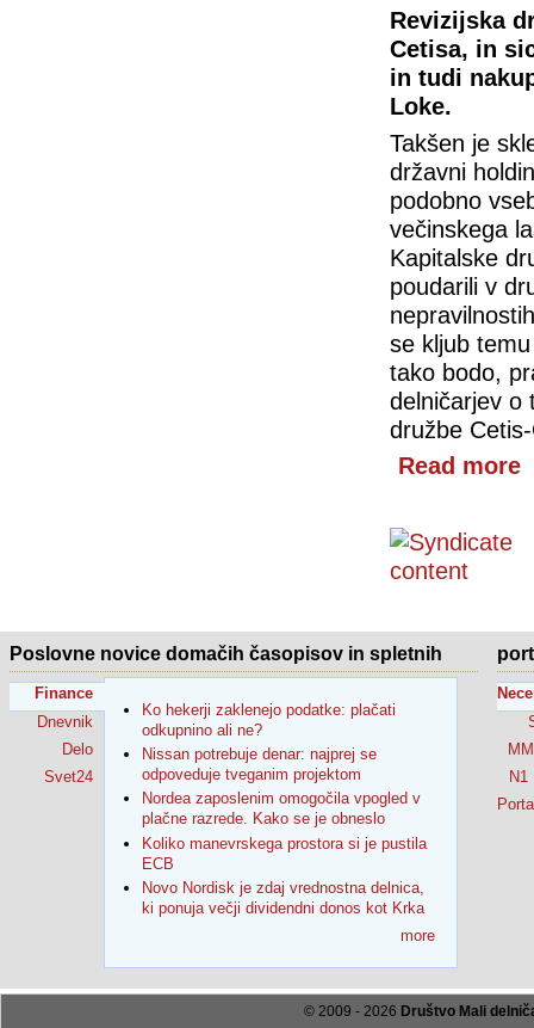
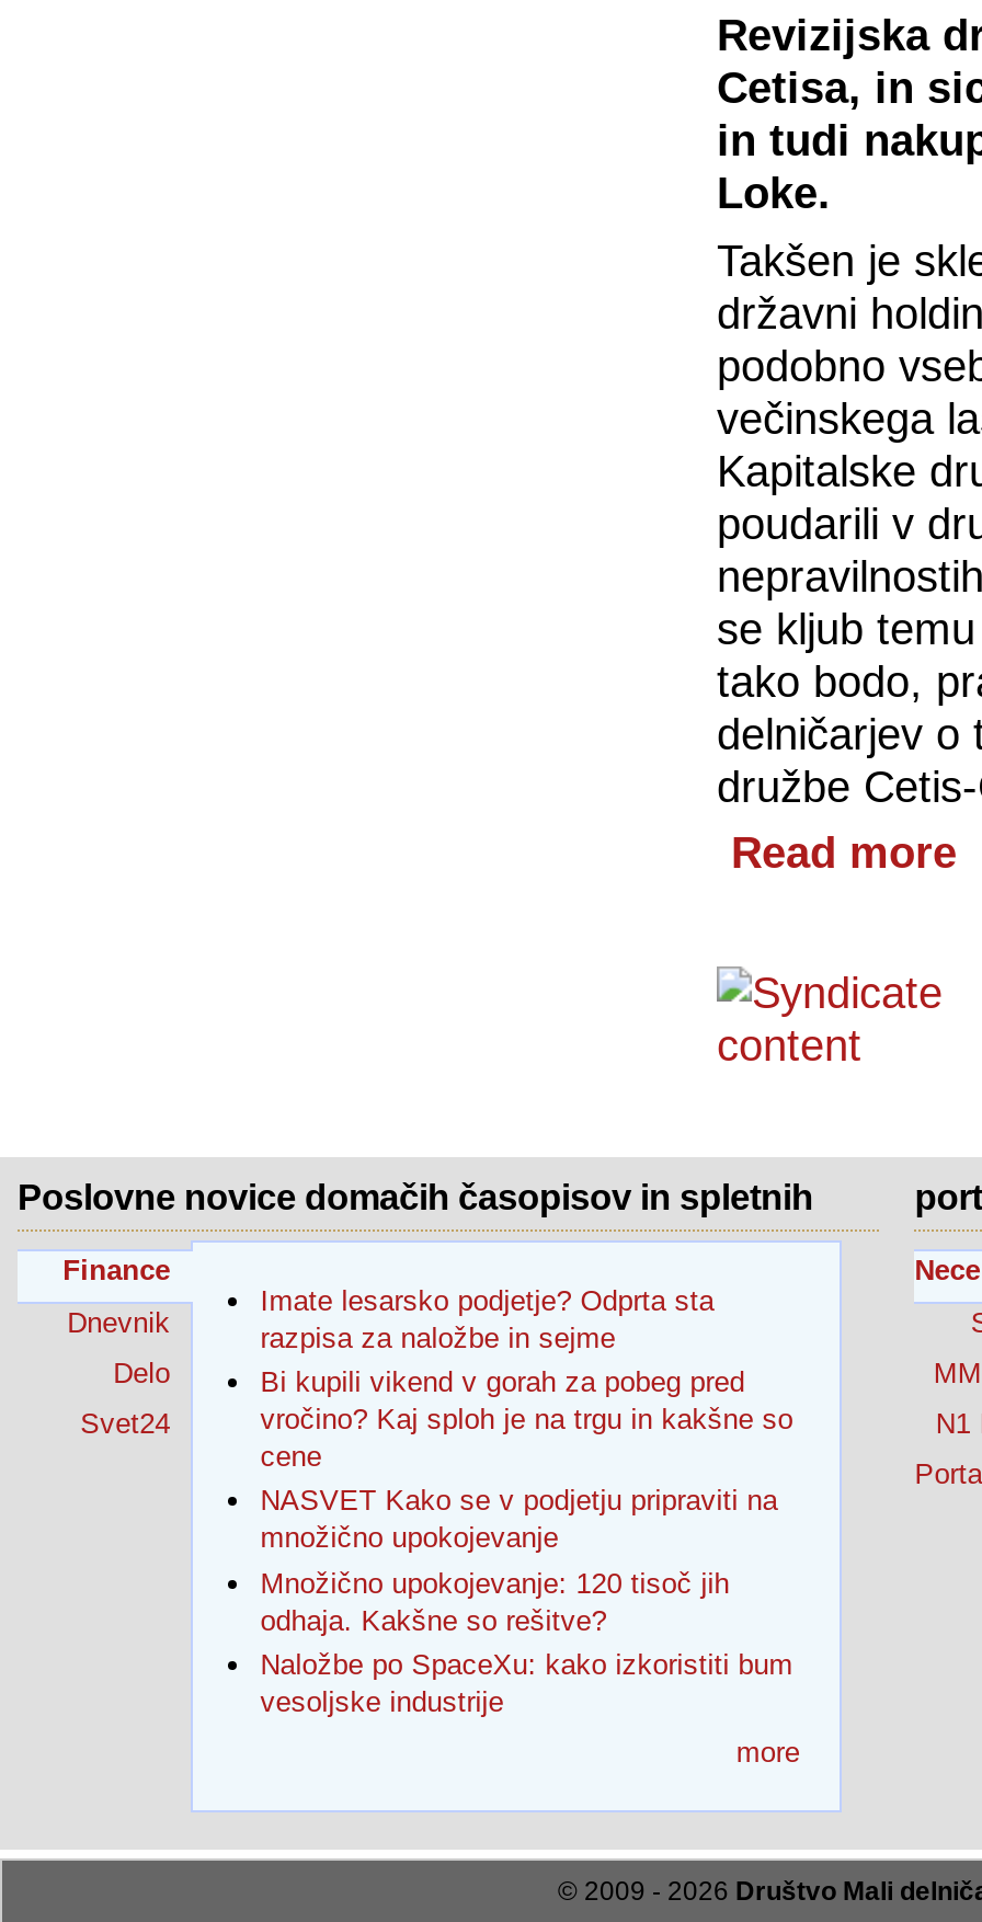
[141,701,426,917] Ko hekerji zaklenejo podatke: plačati | odkupnino ali ne? | Nissan potrebuje denar: najprej se | odpoveduje tveganim projektom | Nordea zaposlenim omogočila vpogled v | plačne razrede. Kako se je obneslo | Koliko manevrskega prostora si je pustila | ECB | Novo Nordisk je zdaj vrednostna delnica, | ki ponuja večji dividendni donos kot Krka -> [260,1284,793,1718] Imate lesarsko podjetje? Odprta sta | razpisa za naložbe in sejme | Bi kupili vikend v gorah za pobeg pred | vročino? Kaj sploh je na trgu in kakšne so | cene | NASVET Kako se v podjetju pripraviti na | množično upokojevanje | Množično upokojevanje: 120 tisoč jih | odhaja. Kakšne so rešitve? | Naložbe po SpaceXu: kako izkoristiti bum | vesoljske industrije

